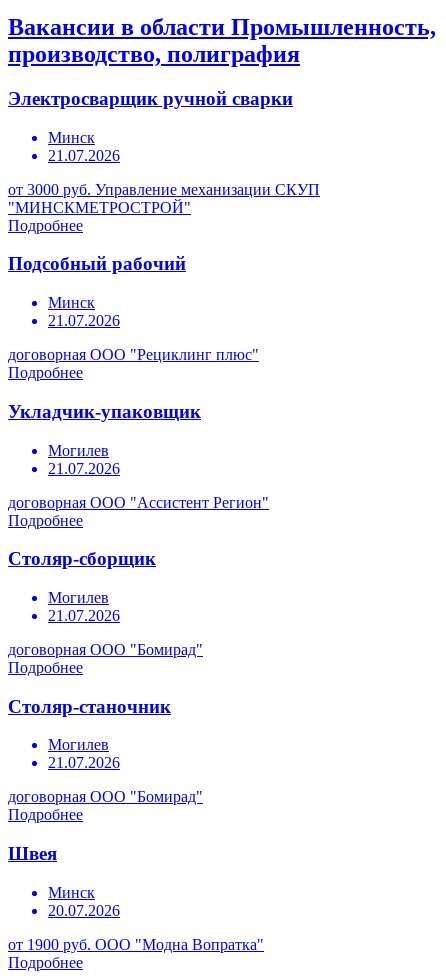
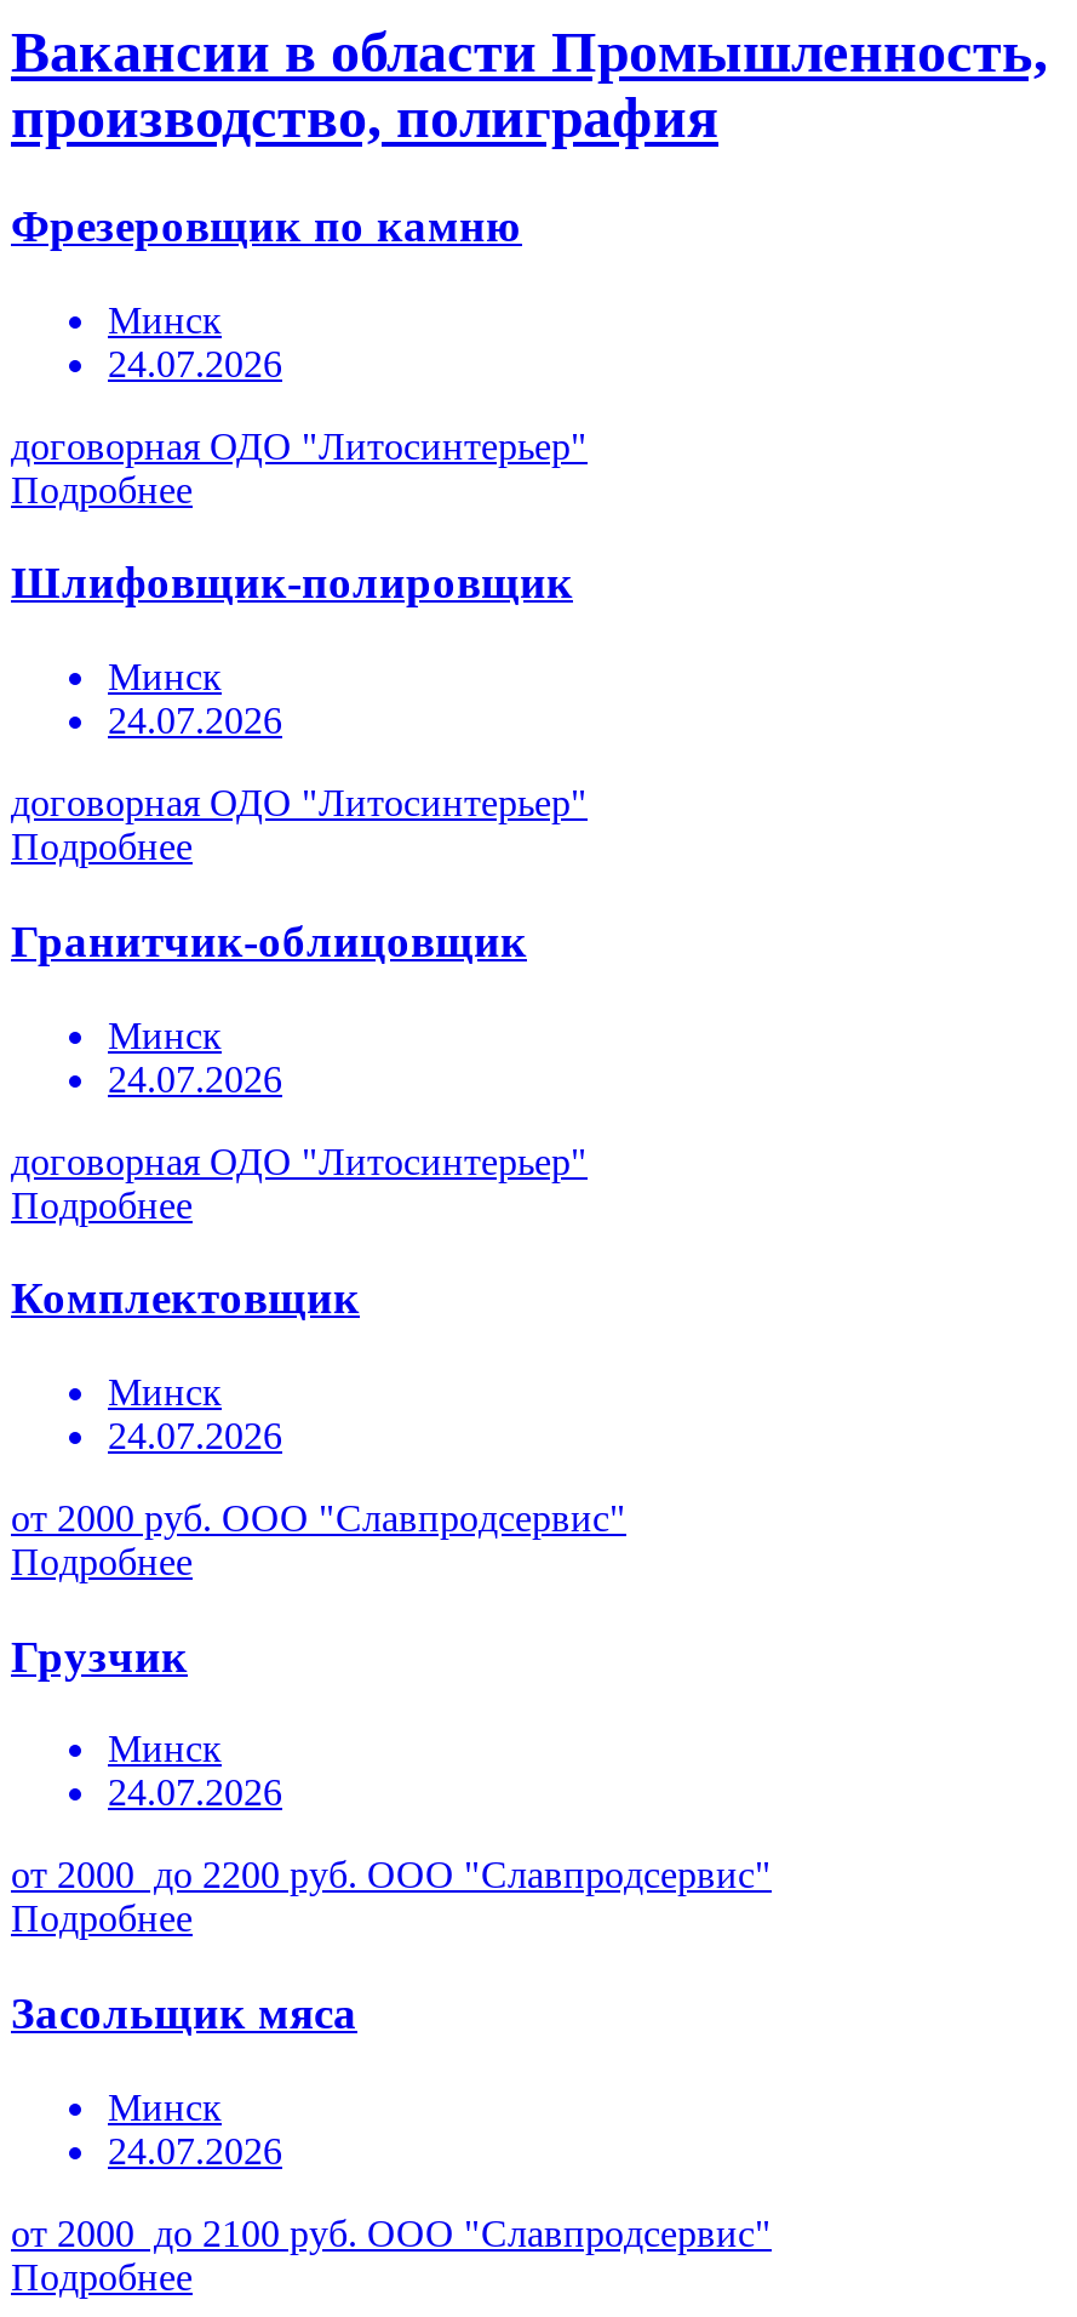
[8,88,293,109] Электросварщик ручной сварки -> [11,200,522,251] Фрезеровщик по камню
[48,147,120,164] 21.07.2026 -> [108,342,282,384] 24.07.2026
[8,181,320,216] от 3000 руб. Управление механизации СКУП | "МИНСКМЕТРОСТРОЙ" -> [11,425,588,466] договорная ОДО "Литосинтерьер"
[8,253,186,274] Подсобный рабочий -> [11,557,573,608] Шлифовщик-полировщик
[48,312,120,329] 21.07.2026 -> [108,700,282,741] 24.07.2026
[8,346,259,363] договорная ООО "Рециклинг плюс" -> [11,782,588,823] договорная ОДО "Литосинтерьер"
[8,401,201,422] Укладчик-упаковщик -> [11,915,527,966] Гранитчик-облицовщик
[48,442,120,477] Могилев | 21.07.2026 -> [108,1014,282,1099] Минск | 24.07.2026
[8,494,269,511] договорная ООО "Ассистент Регион" -> [11,1140,588,1181] договорная ОДО "Литосинтерьер"
[8,548,156,569] Столяр-сборщик -> [11,1273,360,1324] Комплектовщик
[48,589,120,624] Могилев | 21.07.2026 -> [108,1371,282,1456] Минск | 24.07.2026
[8,641,203,658] договорная ООО "Бомирад" -> [11,1497,626,1539] от 2000 руб. ООО "Славпродсервис"
[8,696,171,717] Столяр-станочник -> [11,1630,188,1681] Грузчик
[48,736,120,771] Могилев | 21.07.2026 -> [108,1729,282,1814] Минск | 24.07.2026
[8,788,203,805] договорная ООО "Бомирад" -> [11,1855,772,1896] от 2000 до 2200 руб. ООО "Славпродсервис"
[8,843,57,864] Швея -> [11,1988,357,2039] Засольщик мяса
[48,902,120,919] 20.07.2026 -> [108,2130,282,2171] 24.07.2026
[8,936,264,953] от 1900 руб. ООО "Модна Вопратка" -> [11,2212,772,2254] от 2000 до 2100 руб. ООО "Славпродсервис"

